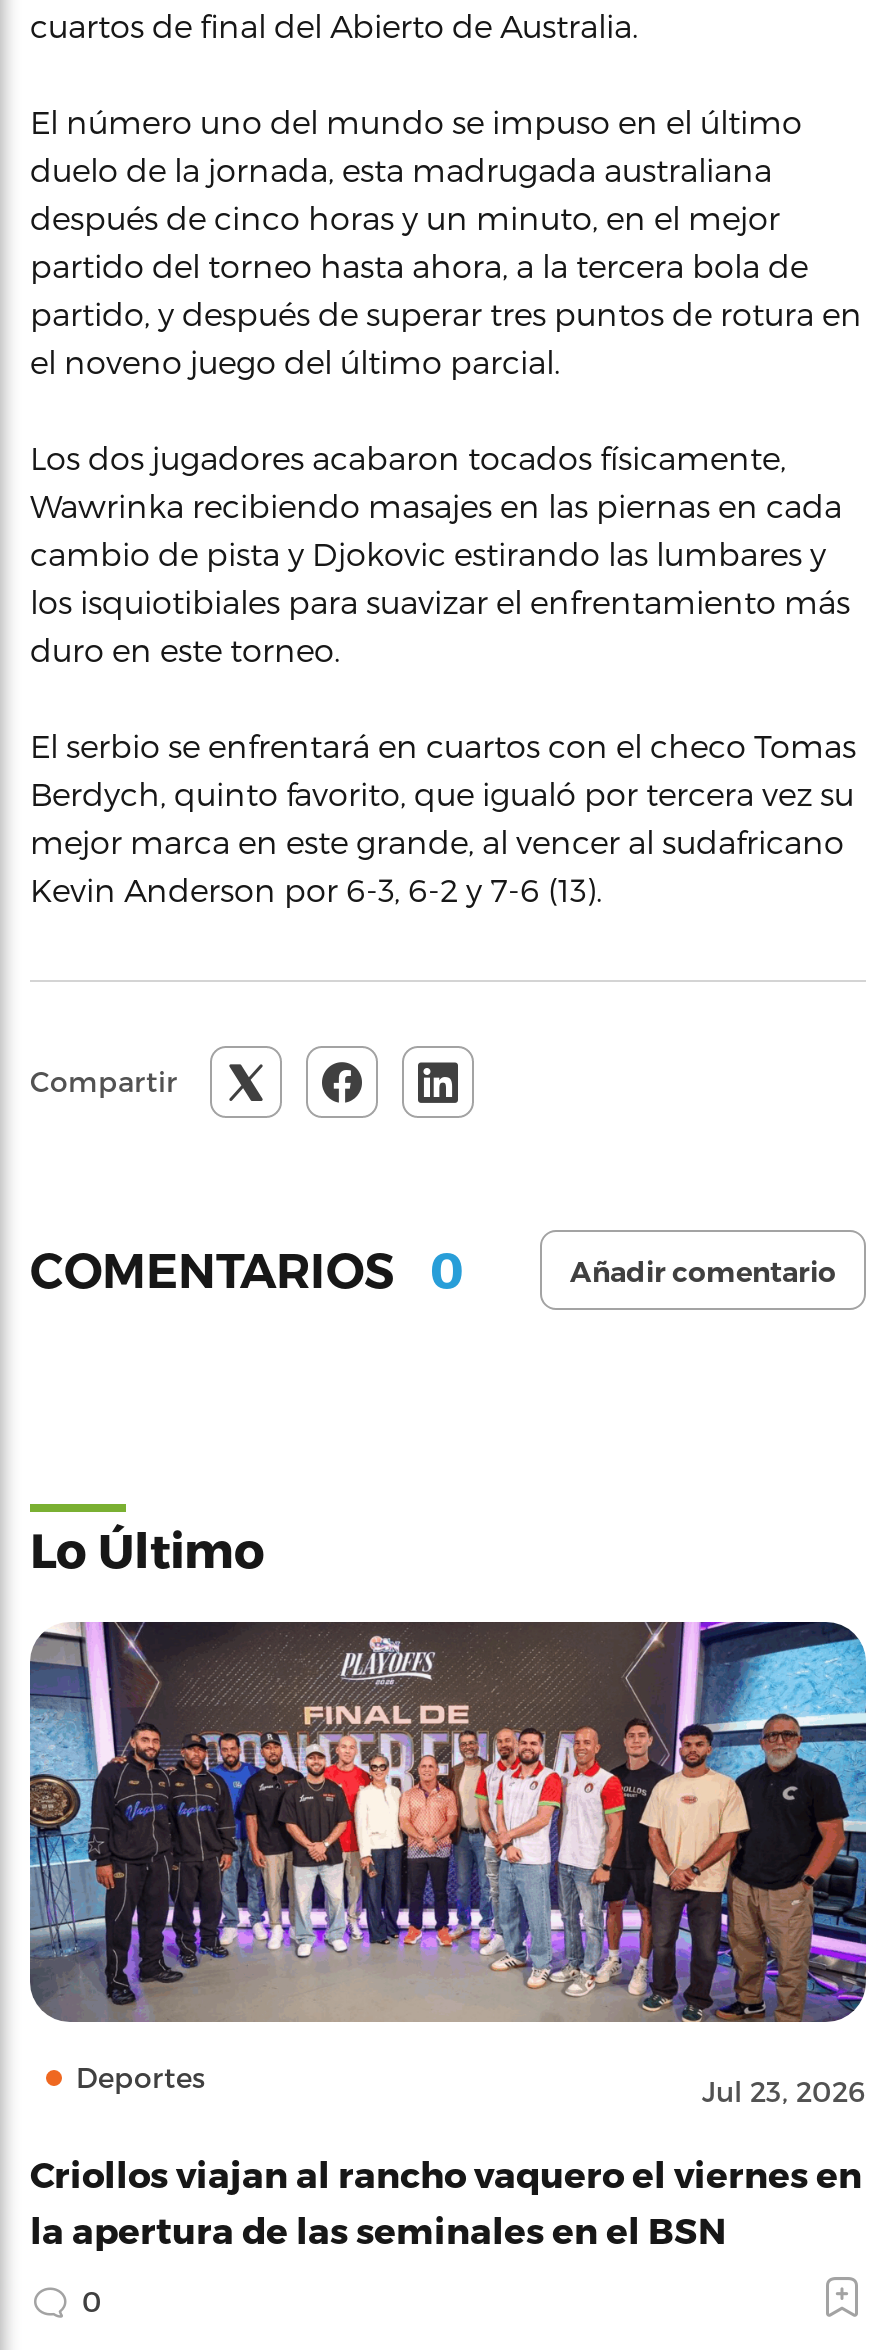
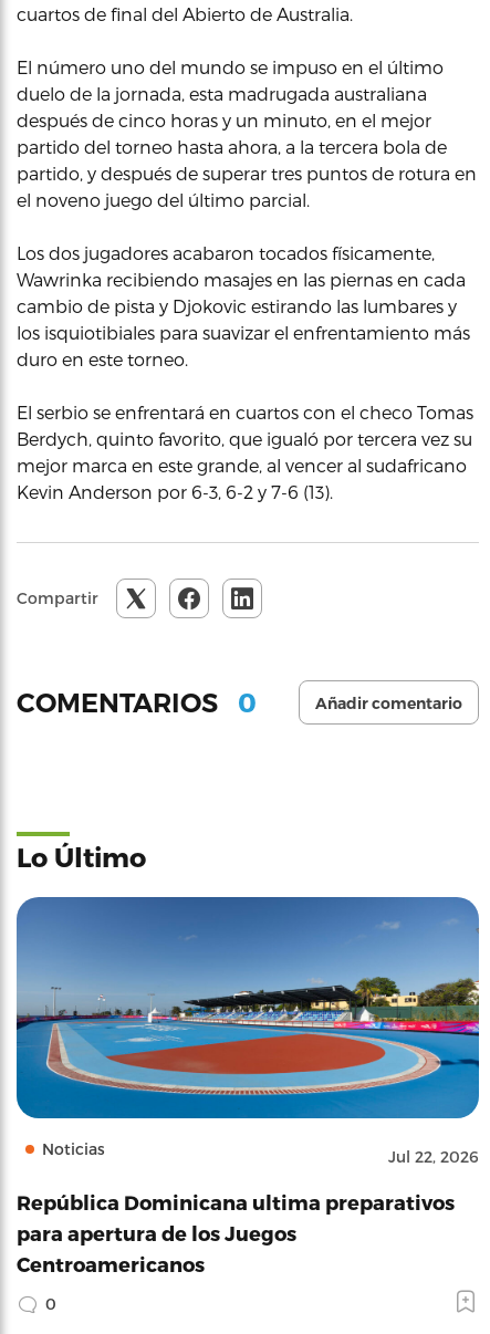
[28,1620,868,2108] [image] | Deportes | Jul 23, 2026 -> [15,896,480,1166] [image] | Noticias | Jul 22, 2026
[30,2152,862,2250] Criollos viajan al rancho vaquero el viernes en | la apertura de las seminales en el BSN -> [17,1190,455,1275] República Dominicana ultima preparativos | para apertura de los Juegos | Centroamericanos

